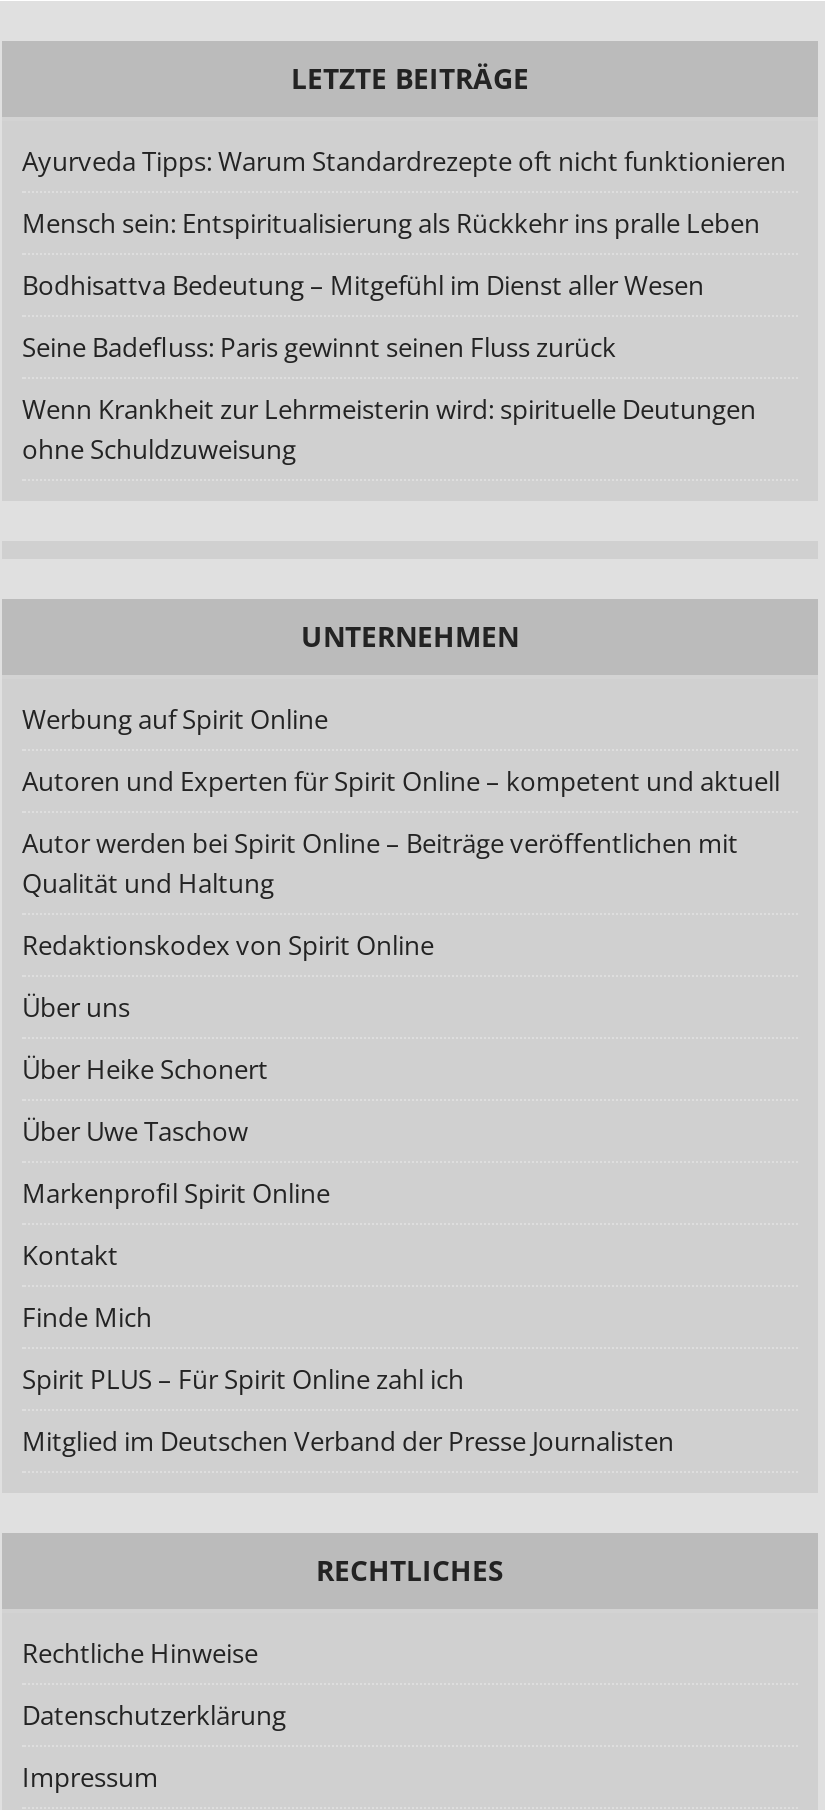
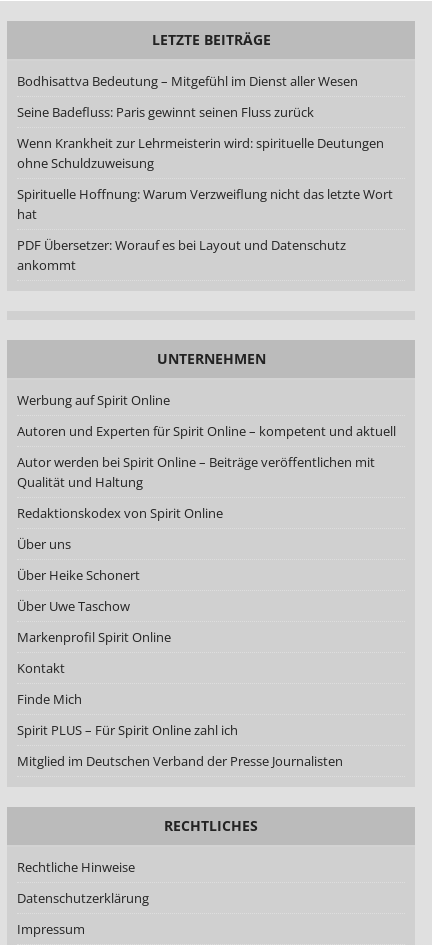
[22,143,786,241] Ayurveda Tipps: Warum Standardrezepte oft nicht funktionieren | Mensch sein: Entspiritualisierung als Rückkehr ins pralle Leben -> none
moved [22,267,756,467] -> [17,72,384,172]: Bodhisattva Bedeutung – Mitgefühl im Dienst aller Wesen | Seine Badefluss: Paris gewinnt seinen Fluss zurück | Wenn Krankheit zur Lehrmeisterin wird: spirituelle Deutungen | ohne Schuldzuweisung
none -> [17,185,393,274] Spirituelle Hoffnung: Warum Verzweiflung nicht das letzte Wort | hat | PDF Übersetzer: Worauf es bei Layout und Datenschutz | ankommt

